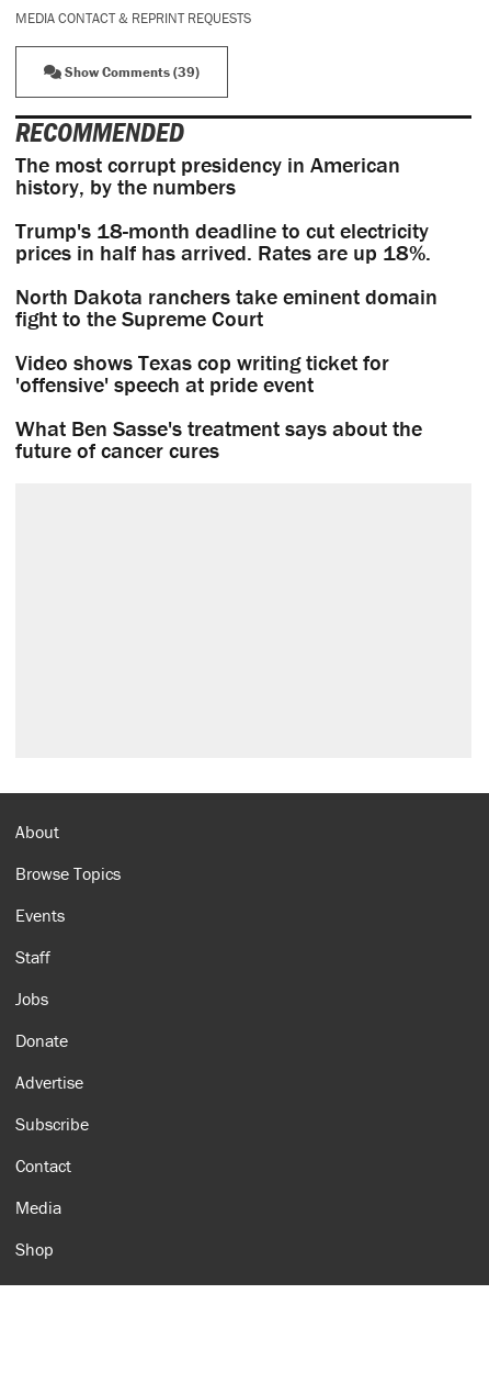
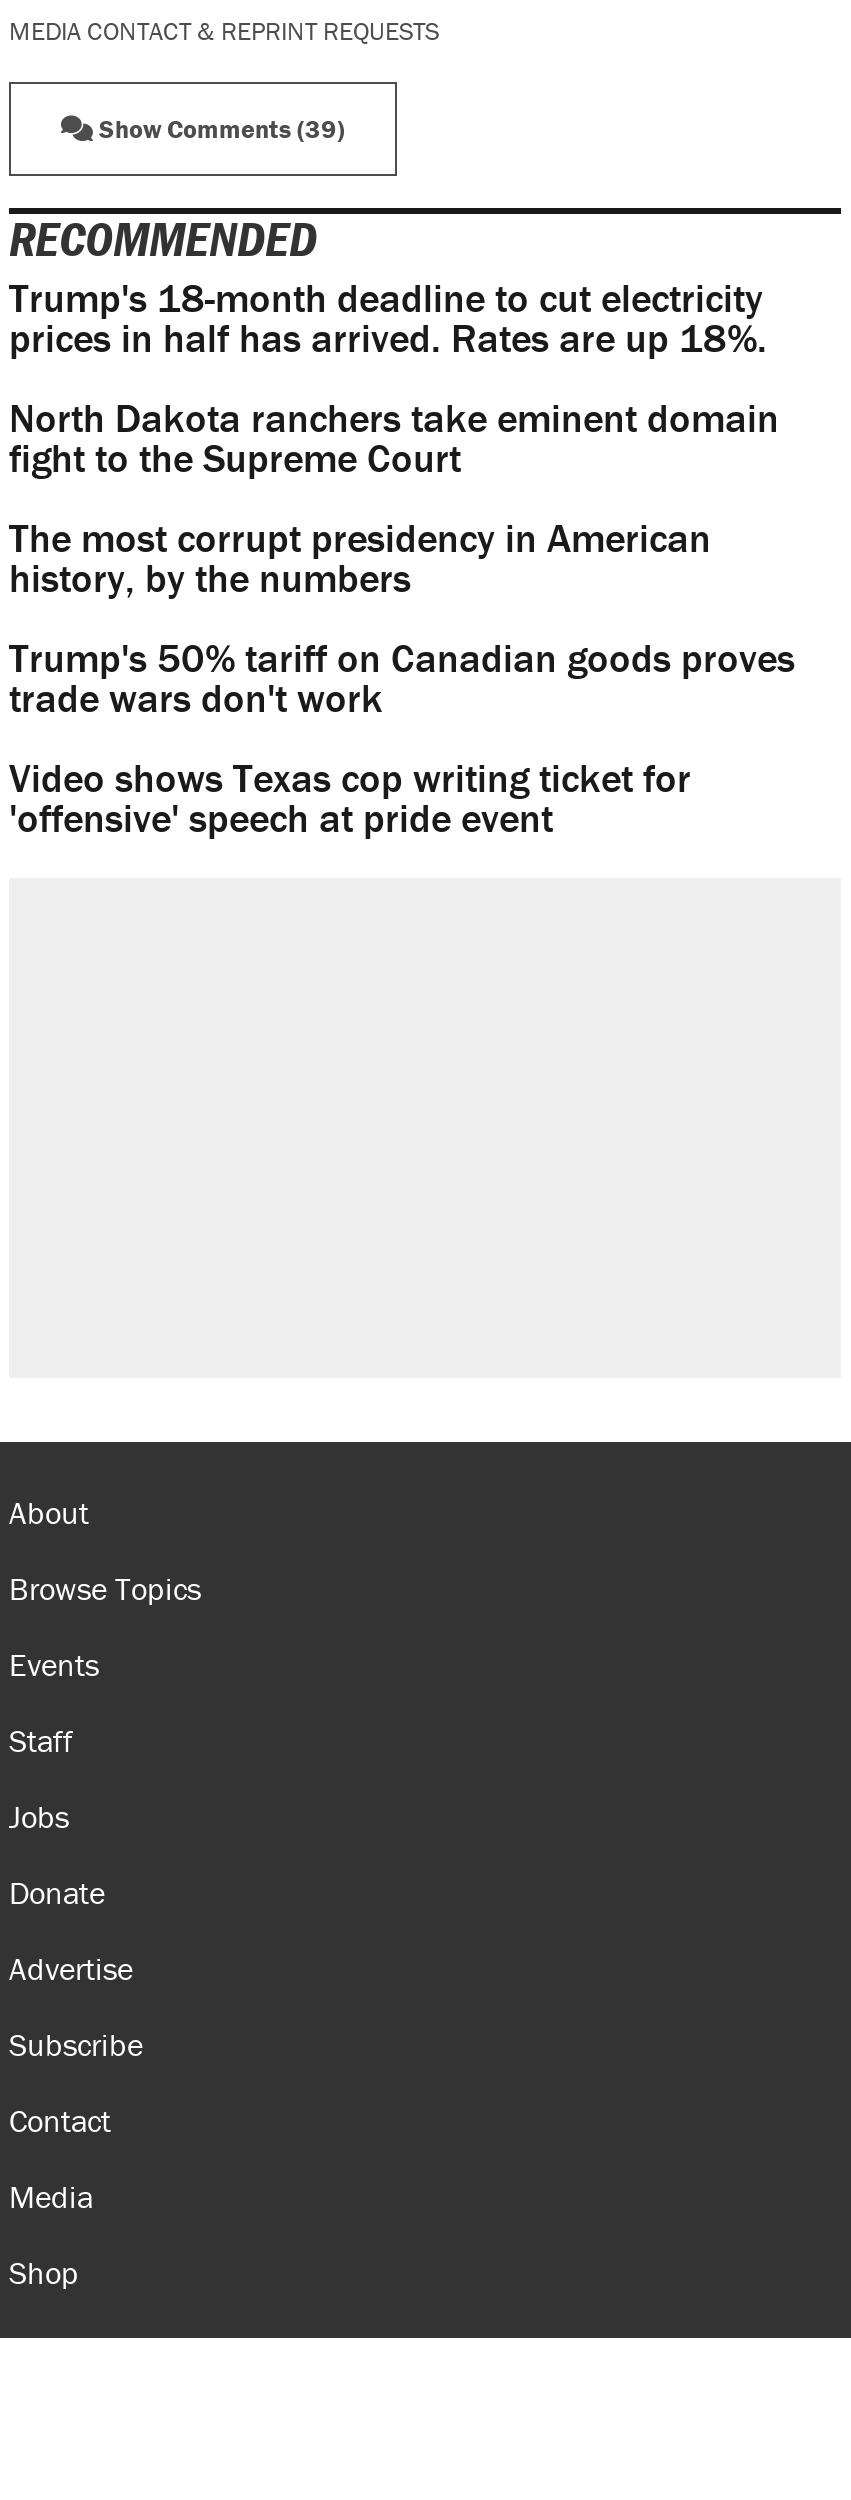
moved [15,151,400,200] -> [9,513,711,603]: The most corrupt presidency in American | history, by the numbers
moved [15,217,437,332] -> [9,273,779,483]: Trump's 18-month deadline to cut electricity | prices in half has arrived. Rates are up 18%. | North Dakota ranchers take eminent domain | fight to the Supreme Court
none -> [9,633,795,723] Trump's 50% tariff on Canadian goods proves | trade wars don't work
moved [15,349,389,398] -> [9,753,691,843]: Video shows Texas cop writing ticket for | 'offensive' speech at pride event
[15,414,422,464] What Ben Sasse's treatment says about the | future of cancer cures -> none

